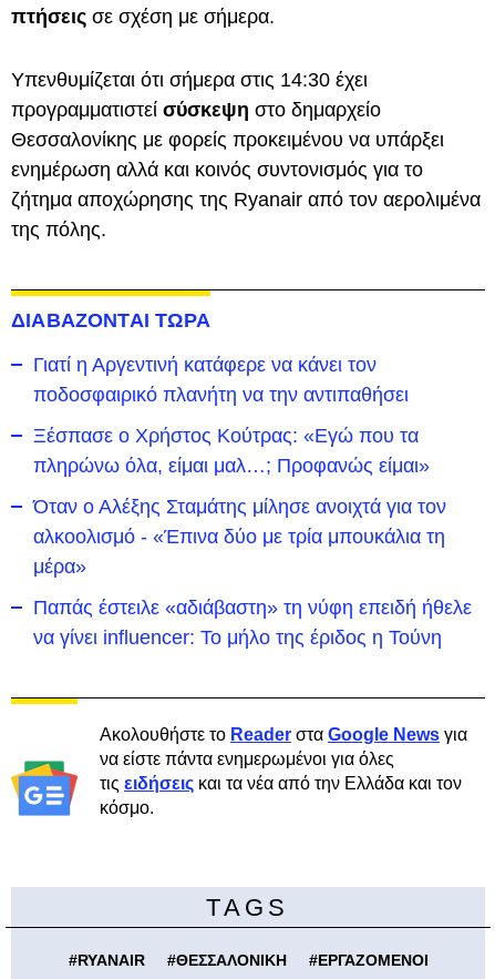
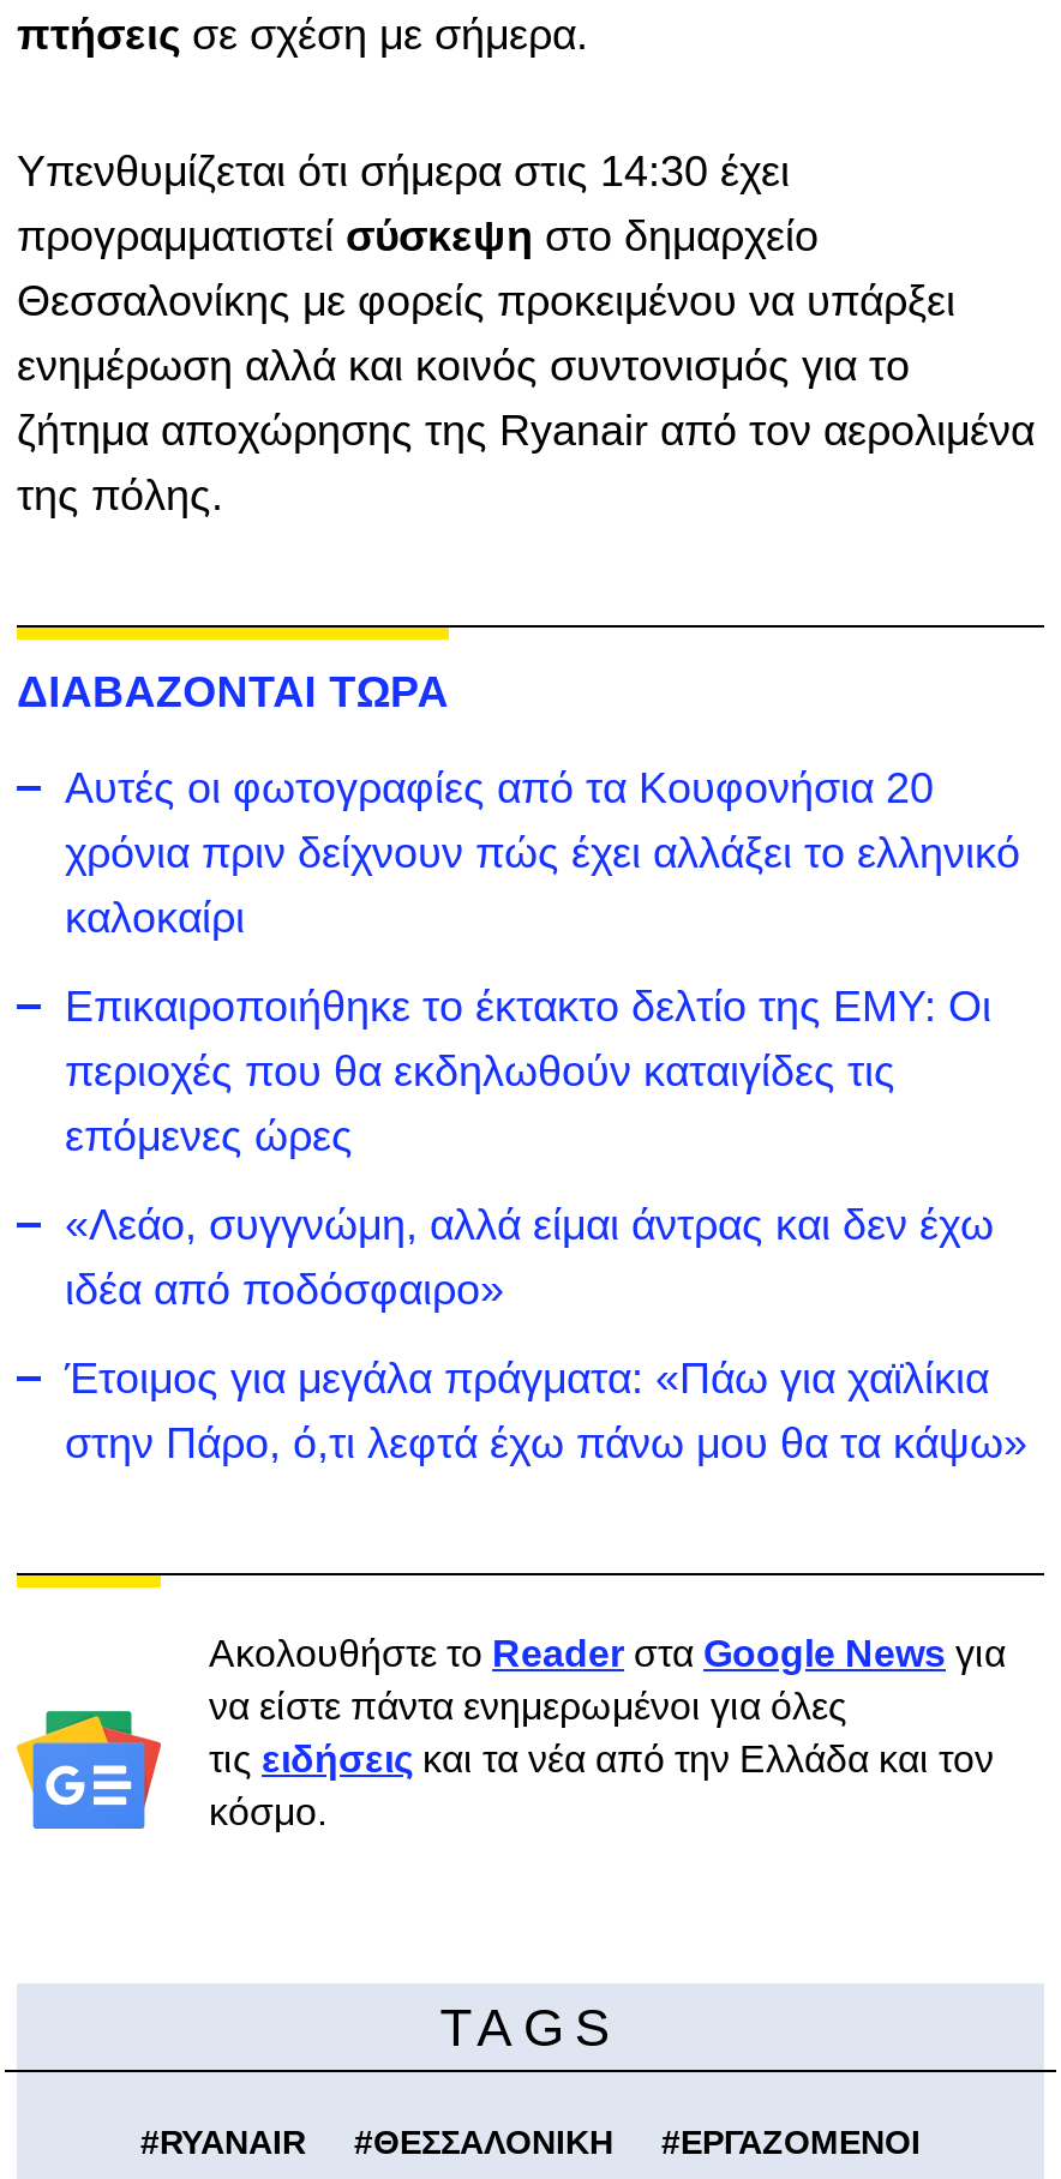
[33,354,409,406] Γιατί η Αργεντινή κατάφερε να κάνει τον | ποδοσφαιρικό πλανήτη να την αντιπαθήσει -> [65,764,1020,942] Αυτές οι φωτογραφίες από τα Κουφονήσια 20 | χρόνια πριν δείχνουν πώς έχει αλλάξει το ελληνικό | καλοκαίρι
[33,425,430,477] Ξέσπασε ο Χρήστος Κούτρας: «Εγώ που τα | πληρώνω όλα, είμαι μαλ…; Προφανώς είμαι» -> [65,983,991,1160] Επικαιροποιήθηκε το έκτακτο δελτίο της ΕΜΥ: Οι | περιοχές που θα εκδηλωθούν καταιγίδες τις | επόμενες ώρες
[33,496,446,578] Όταν ο Αλέξης Σταμάτης μίλησε ανοιχτά για τον | αλκοολισμό - «Έπινα δύο με τρία μπουκάλια τη | μέρα» -> [65,1201,994,1314] «Λεάο, συγγνώμη, αλλά είμαι άντρας και δεν έχω | ιδέα από ποδόσφαιρο»
[33,596,472,649] Παπάς έστειλε «αδιάβαστη» τη νύφη επειδή ήθελε | να γίνει influencer: Το μήλο της έριδος η Τούνη -> [65,1355,1027,1467] Έτοιμος για μεγάλα πράγματα: «Πάω για χαϊλίκια | στην Πάρο, ό,τι λεφτά έχω πάνω μου θα τα κάψω»

